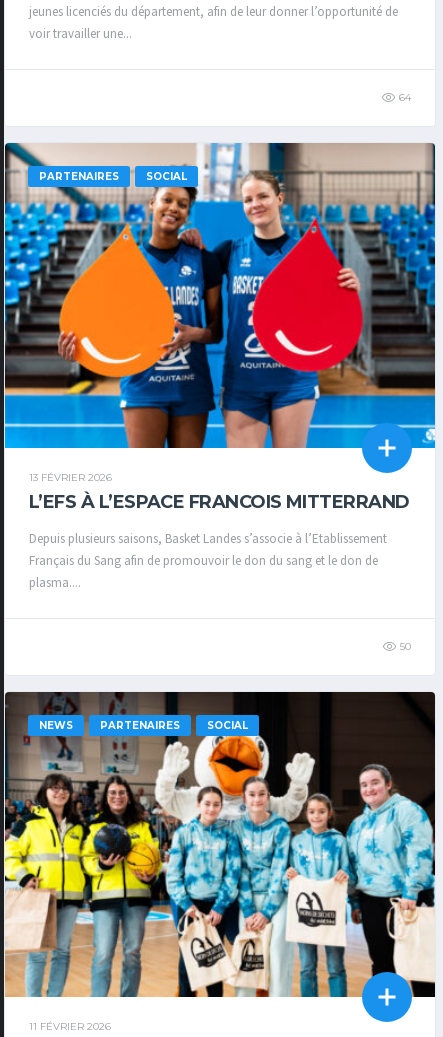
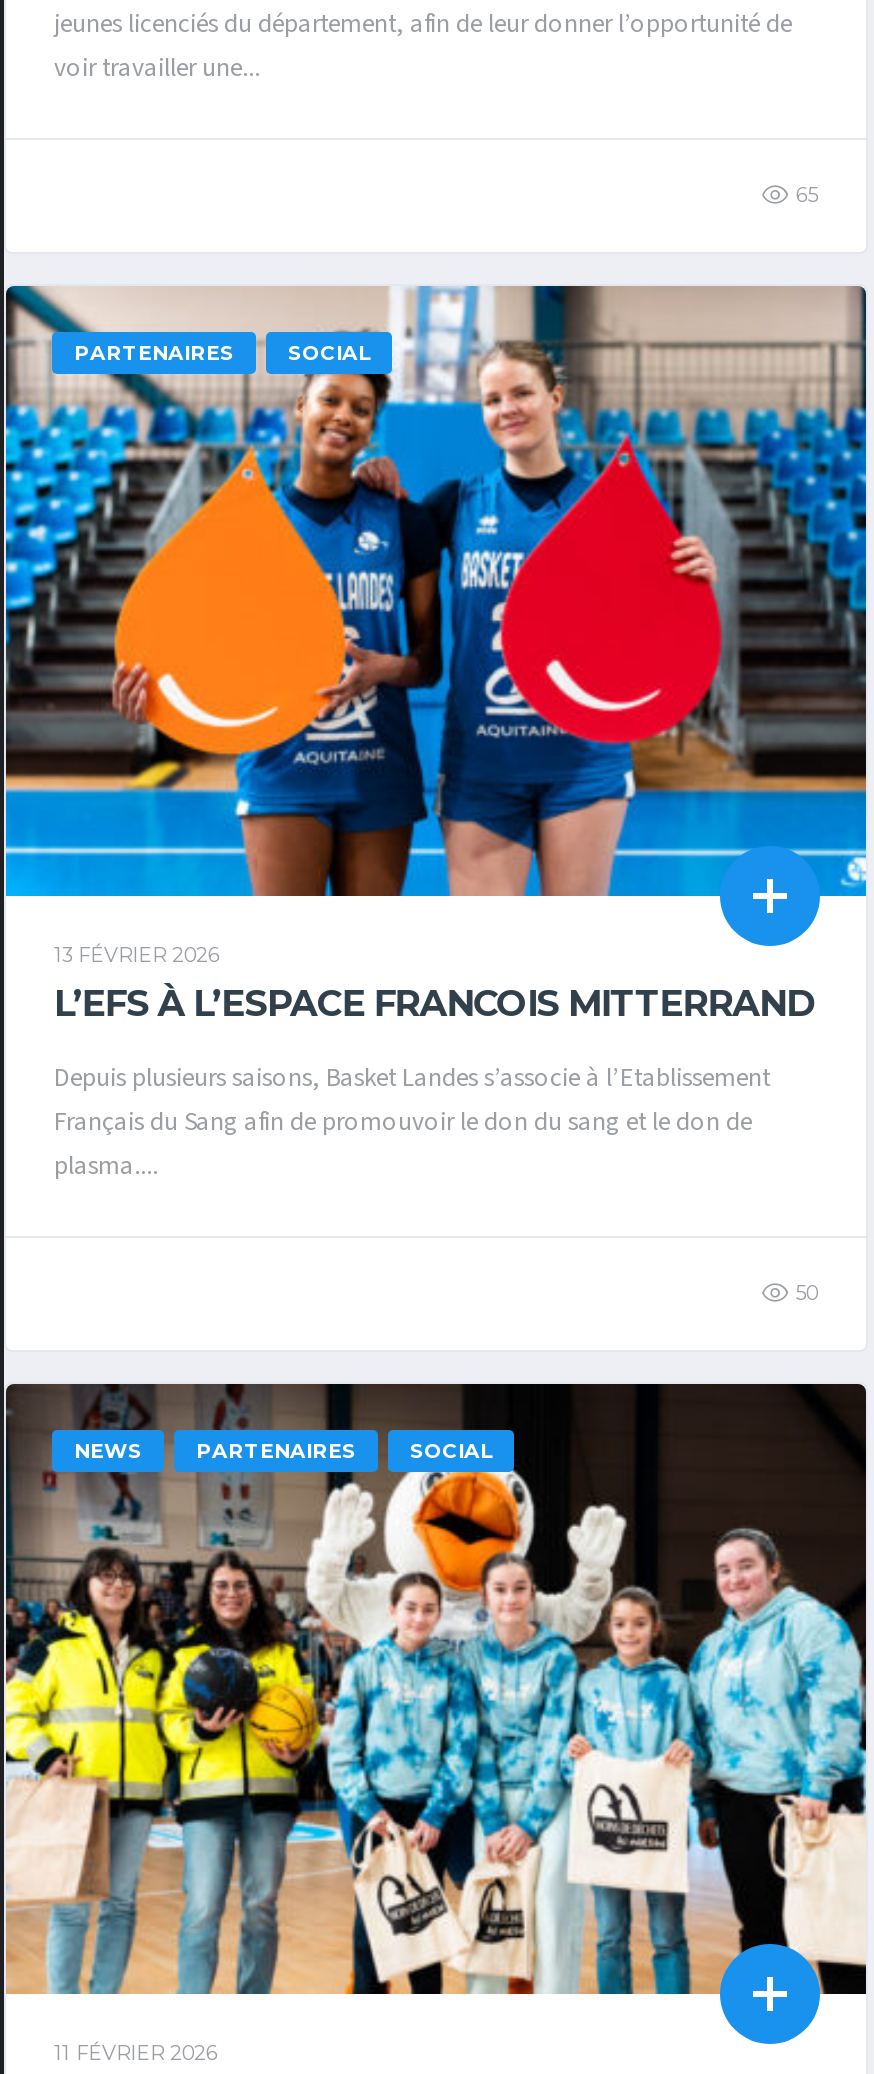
[399,91,411,104] 64 -> [796,182,818,208] 65

